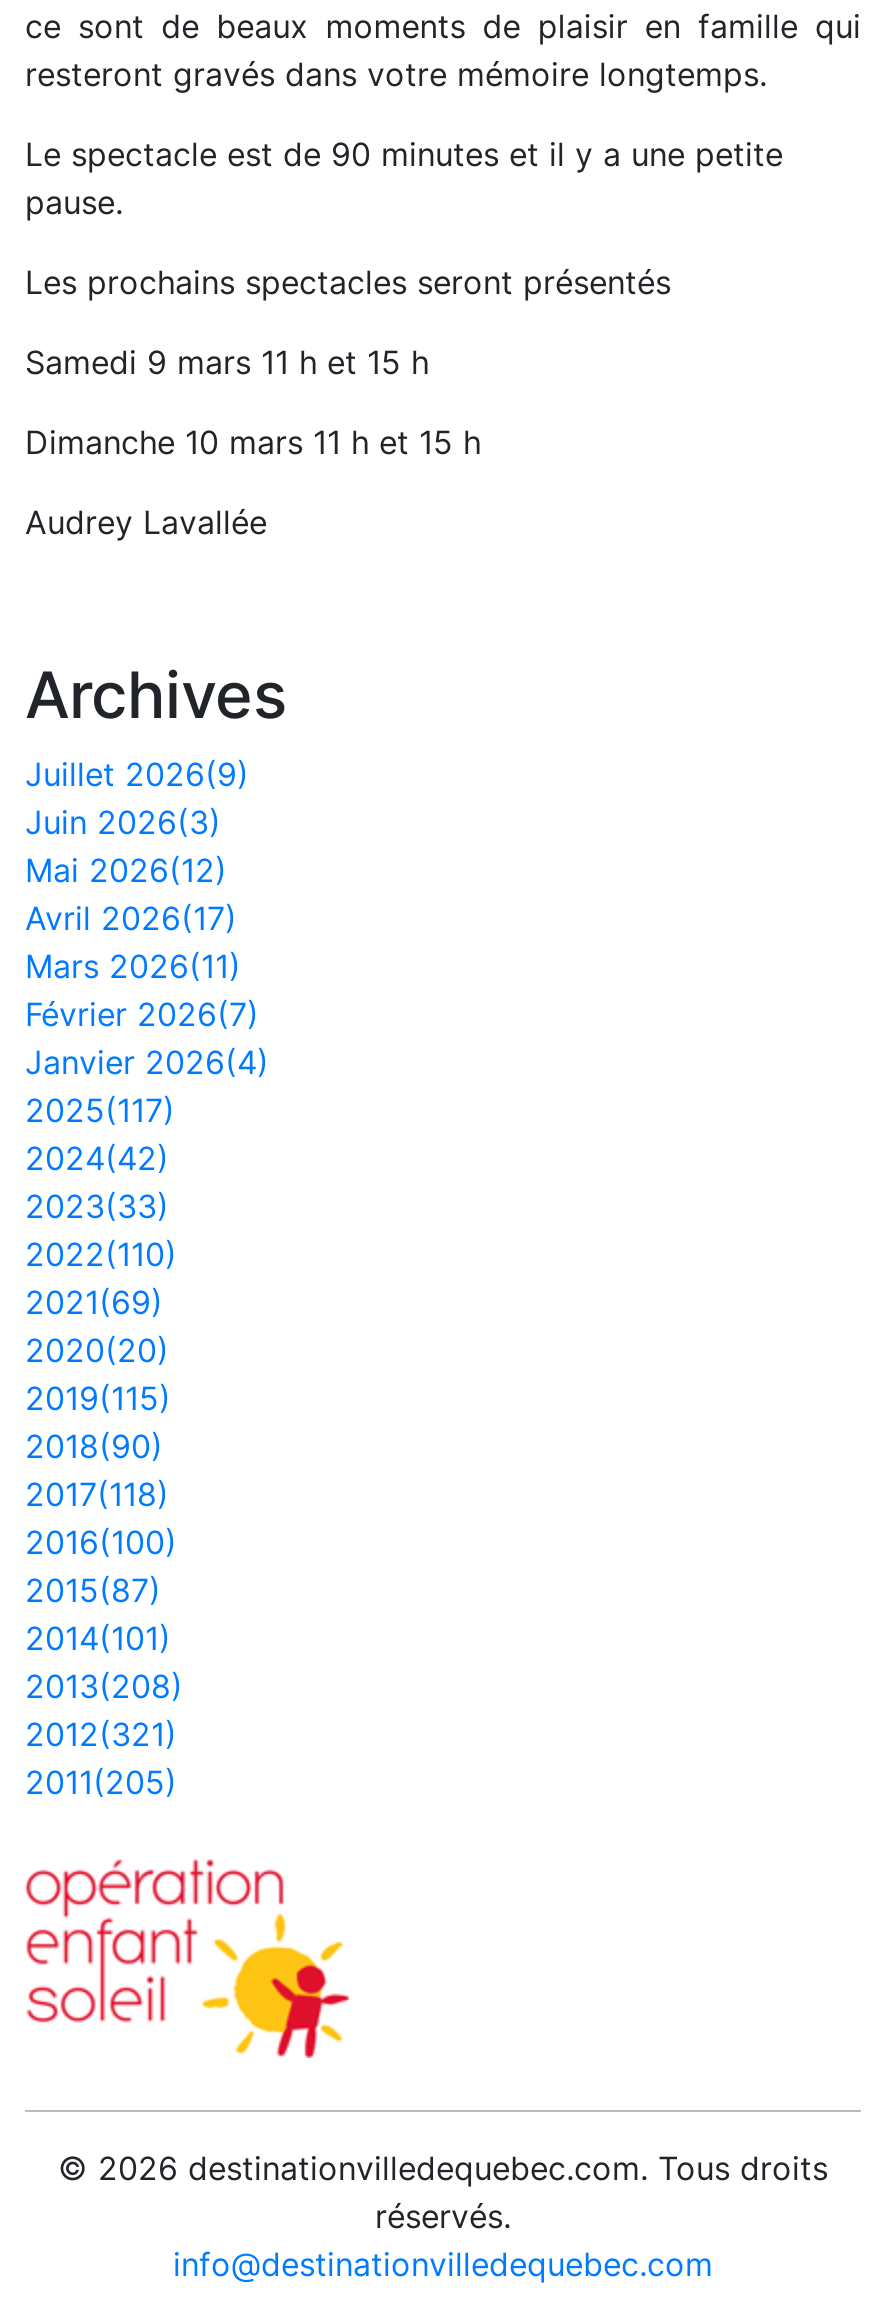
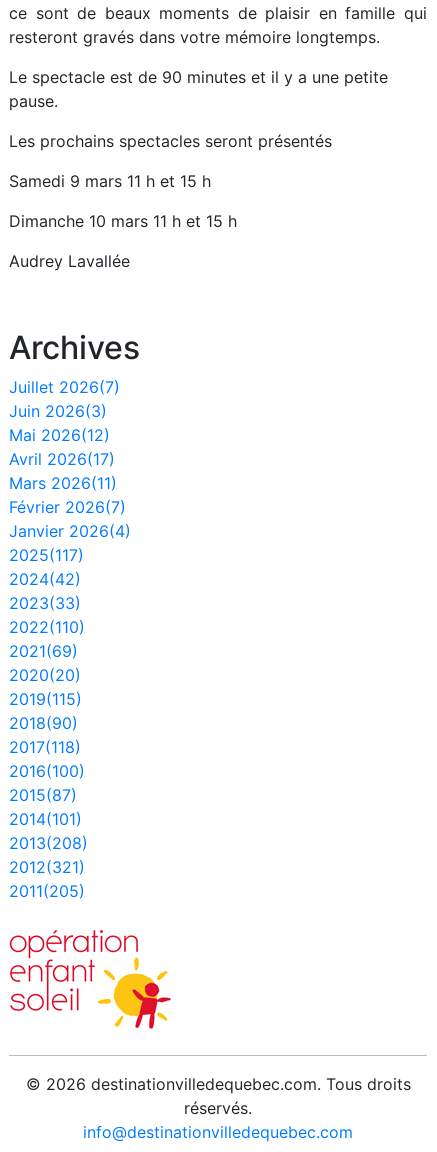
[25,754,249,794] Juillet 2026(9) -> [9,377,120,397] Juillet 2026(7)

